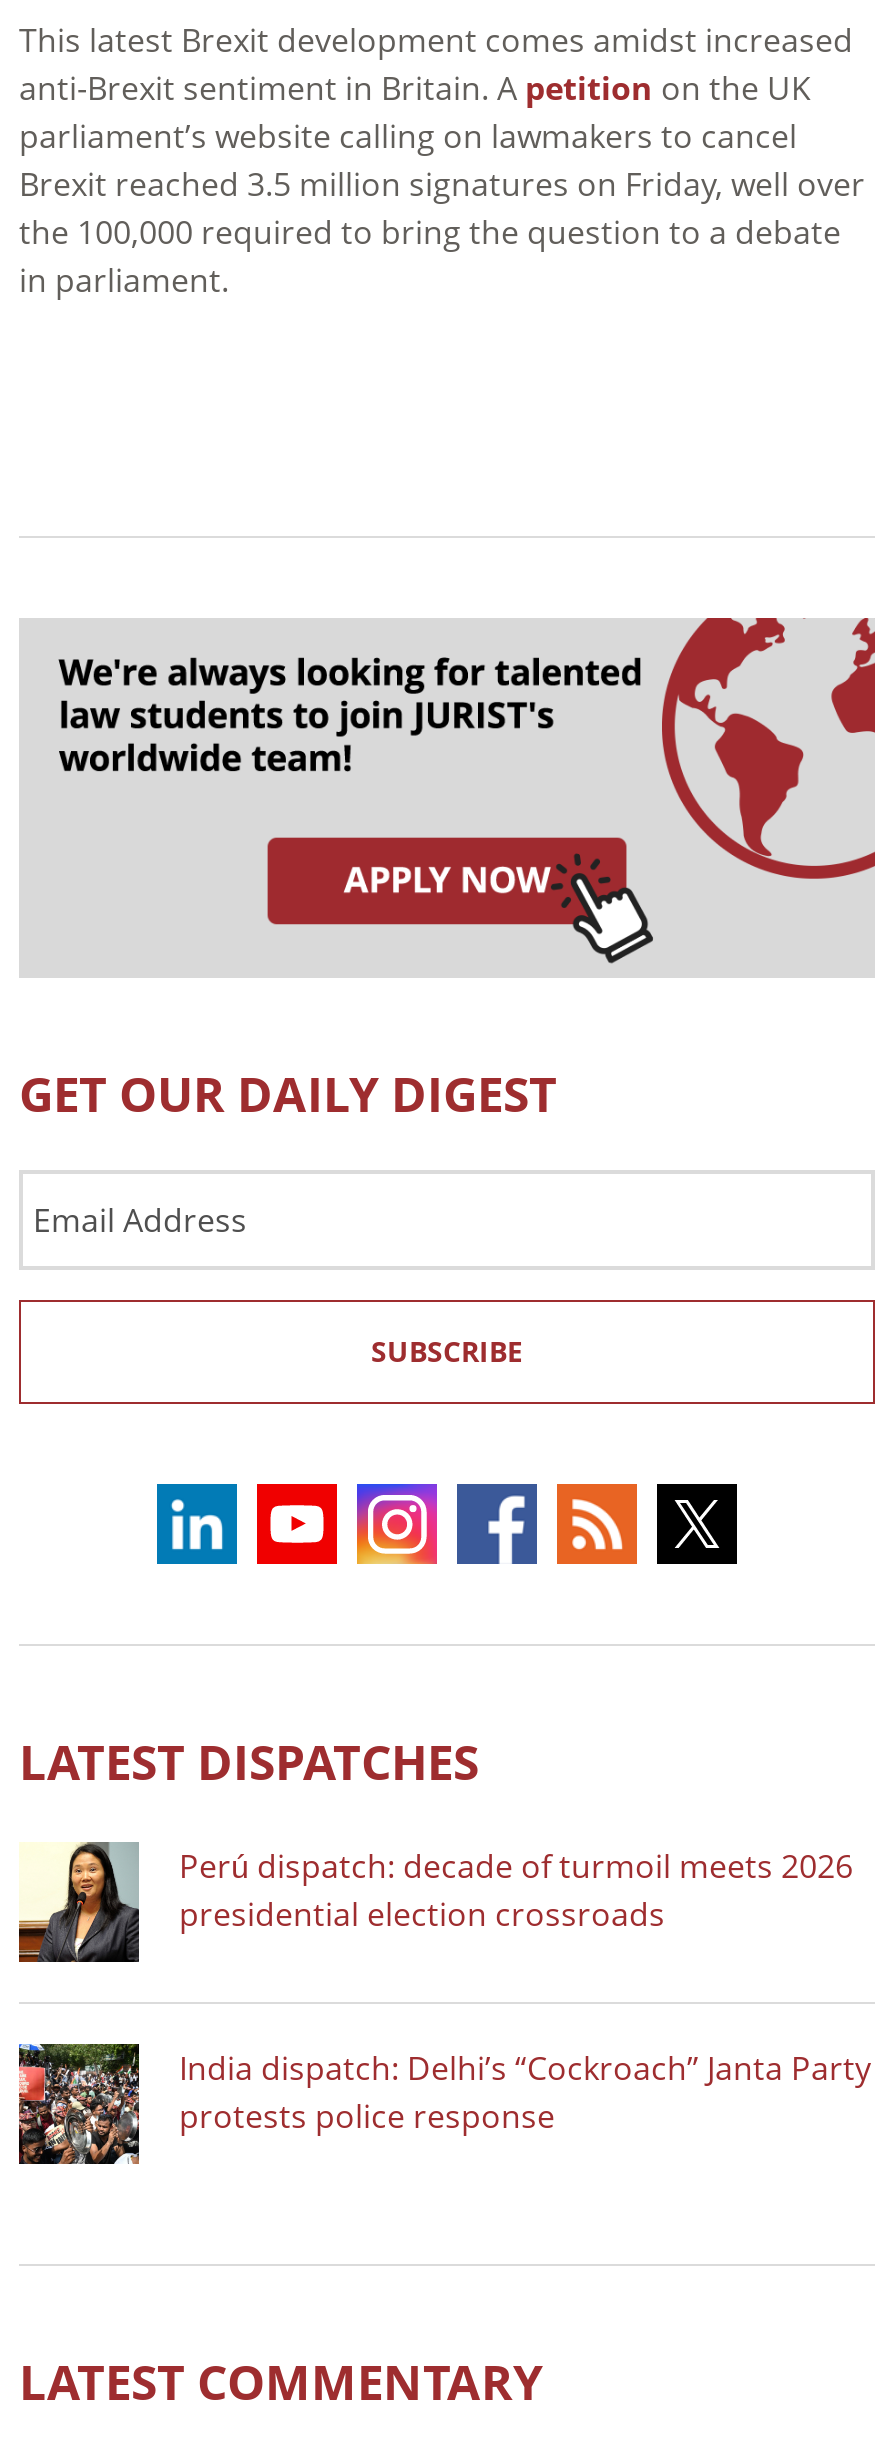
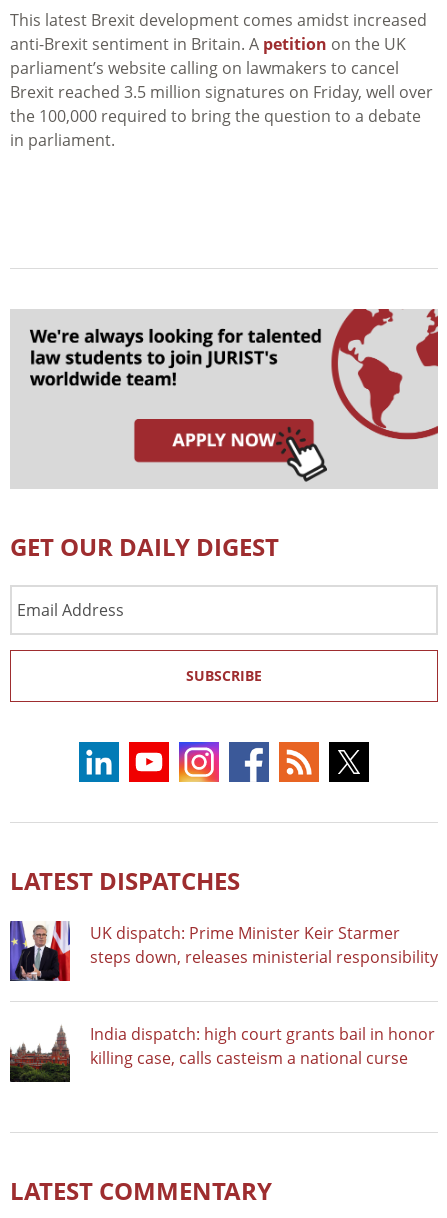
[17,1840,853,1964] [image] | Perú dispatch: decade of turmoil meets 2026 | presidential election crossroads -> [9,920,438,982] [image] | UK dispatch: Prime Minister Keir Starmer | steps down, releases ministerial responsibility
[17,2042,871,2166] [image] | India dispatch: Delhi’s “Cockroach” Janta Party | protests police response -> [10,1022,435,1083] [image] | India dispatch: high court grants bail in honor | killing case, calls casteism a national curse

